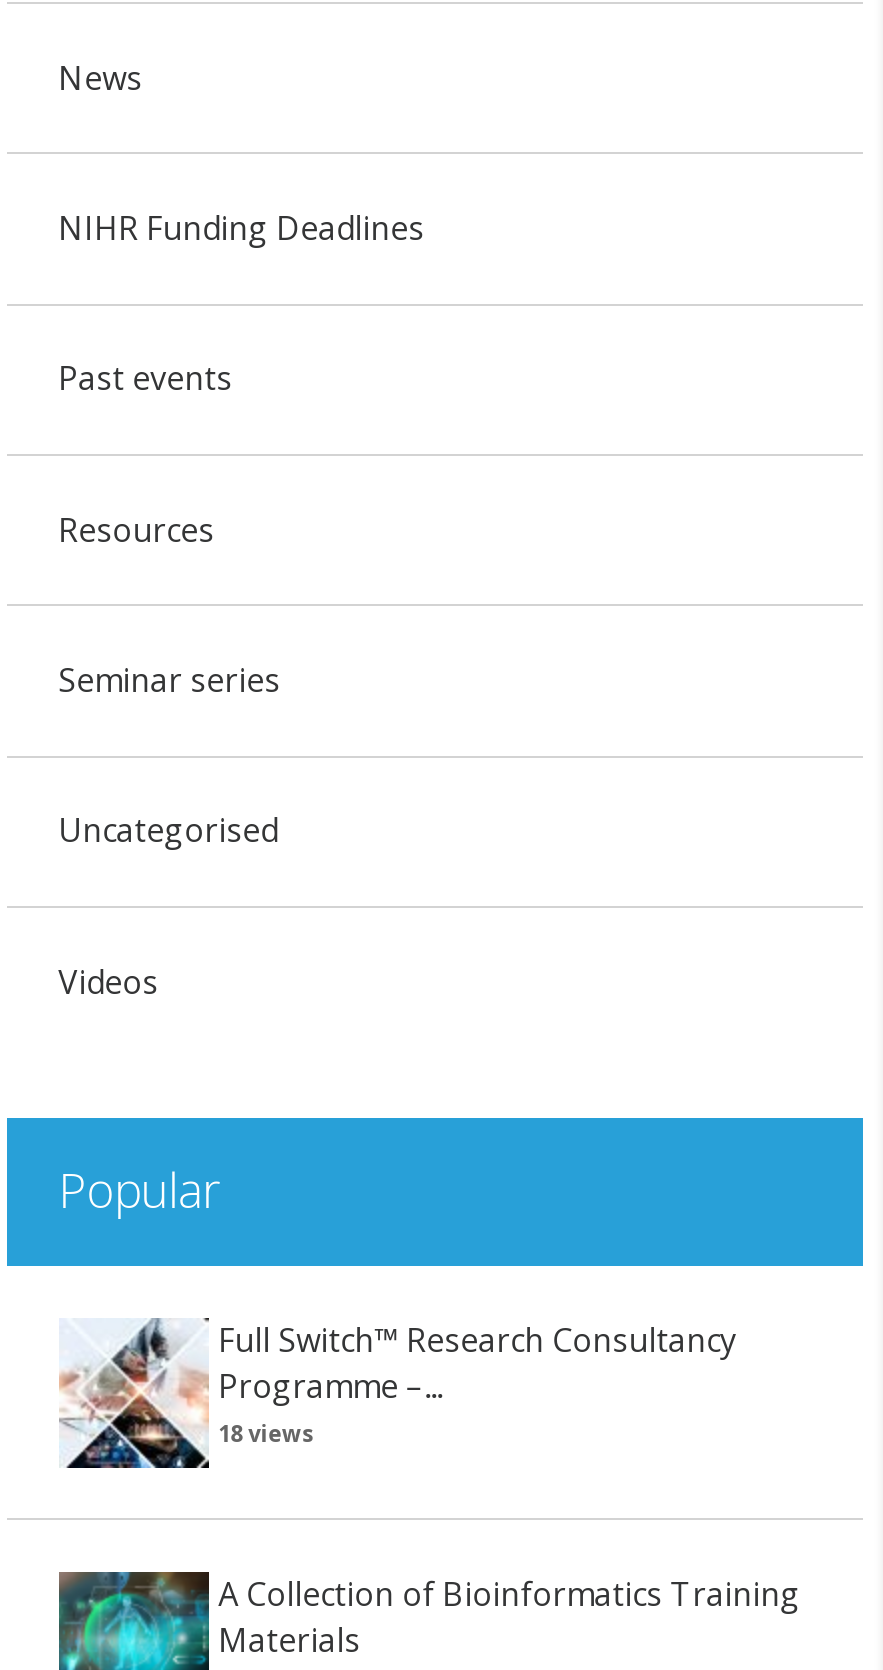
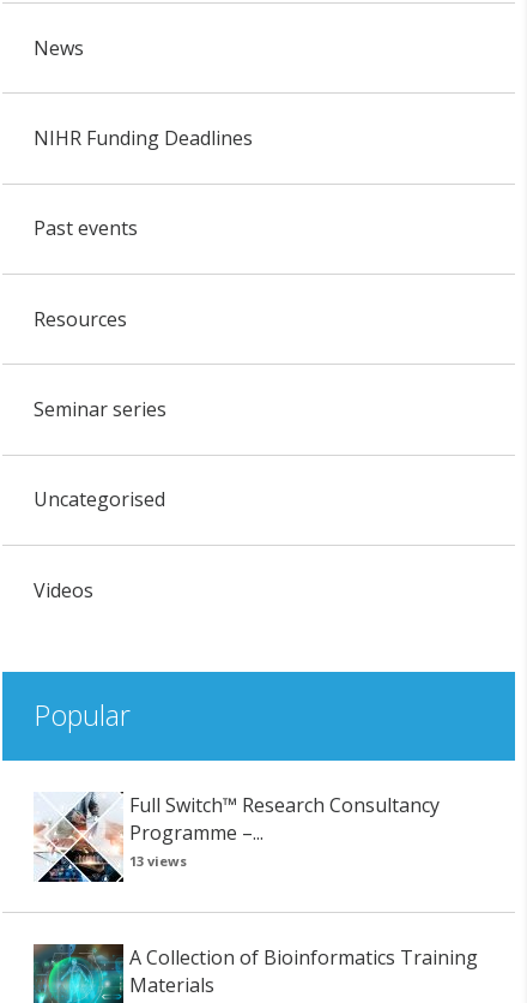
[218,1417,314,1447] 18 views -> [129,851,186,869] 13 views

